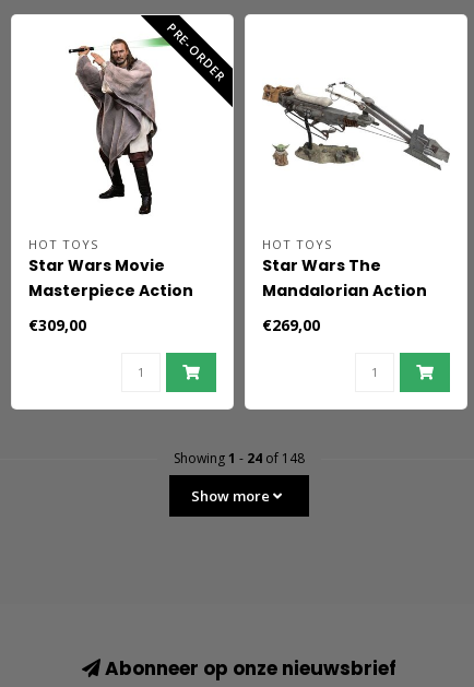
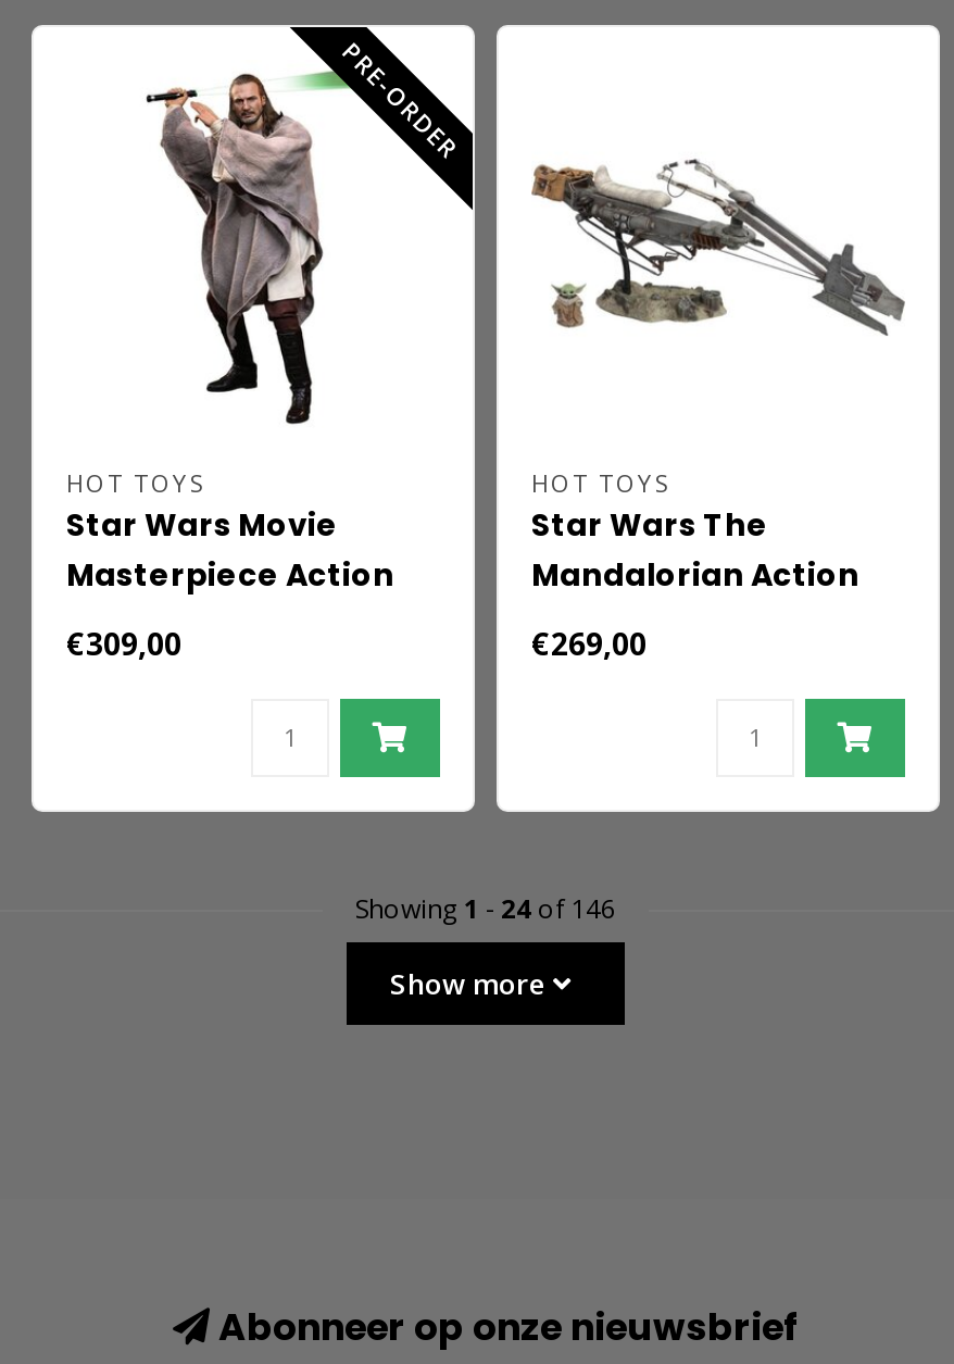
[174,449,305,467] Showing 1 - 24 of 148 -> [355,890,616,927] Showing 1 - 24 of 146

